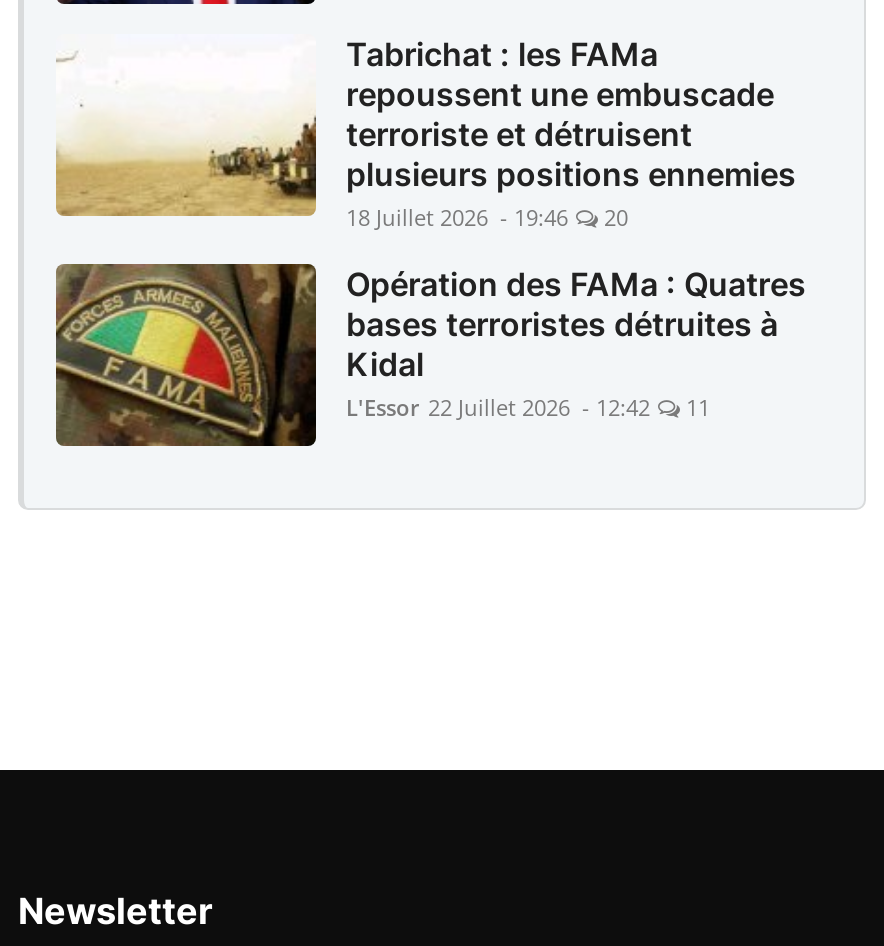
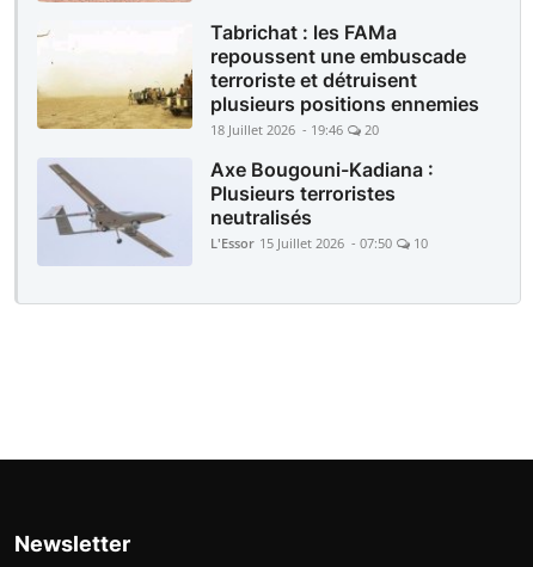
[54,262,806,448] [image] | Opération des FAMa : Quatres | bases terroristes détruites à | Kidal | L'Essor 22 Juillet 2026 - 12:42 | 11 -> [37,158,434,266] [image] | Axe Bougouni-Kadiana : | Plusieurs terroristes | neutralisés | L'Essor 15 Juillet 2026 - 07:50 | 10

